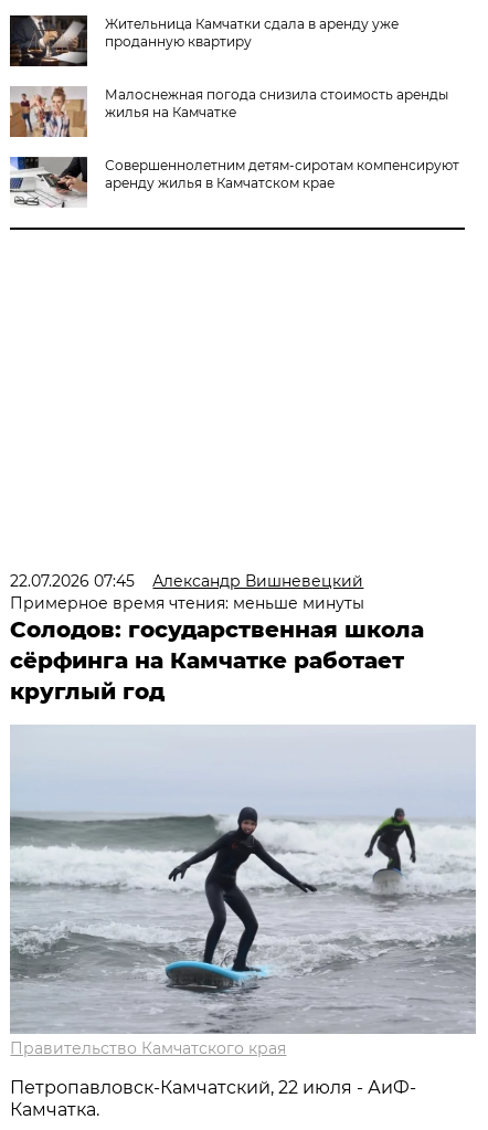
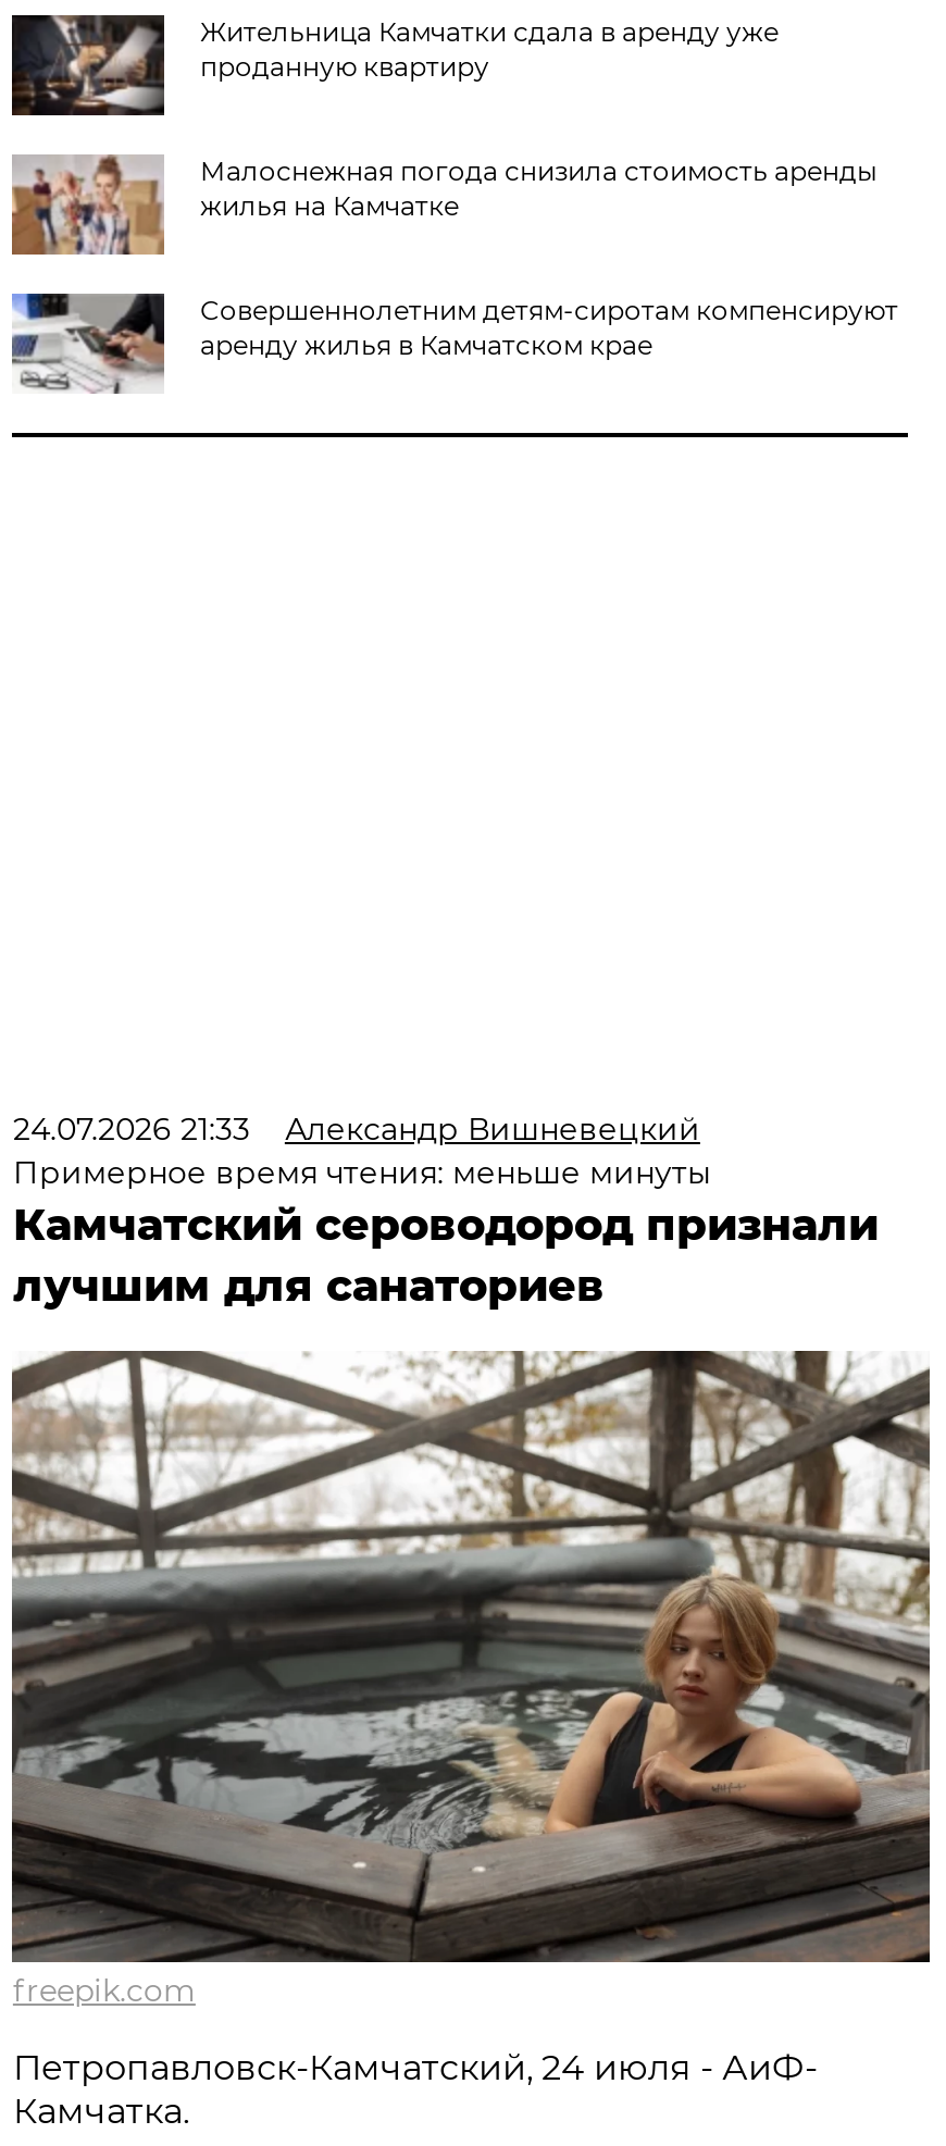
[10,571,364,591] 22.07.2026 07:45 Александр Вишневецкий -> [13,1109,700,1149] 24.07.2026 21:33 Александр Вишневецкий
[10,616,424,705] Солодов: государственная школа | сёрфинга на Камчатке работает | круглый год -> [13,1199,878,1312] Камчатский сероводород признали | лучшим для санаториев
[10,724,476,1058] [image] | Правительство Камчатского края -> [10,1349,932,2010] [image] | freepik.com
[10,1077,417,1098] Петропавловск-Камчатский, 22 июля - АиФ- -> [13,2047,817,2088] Петропавловск-Камчатский, 24 июля - АиФ-

